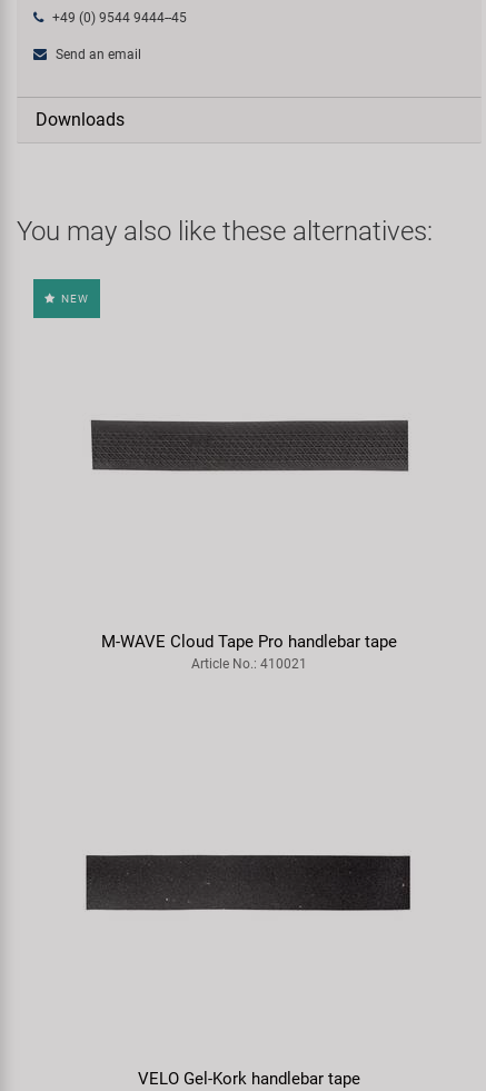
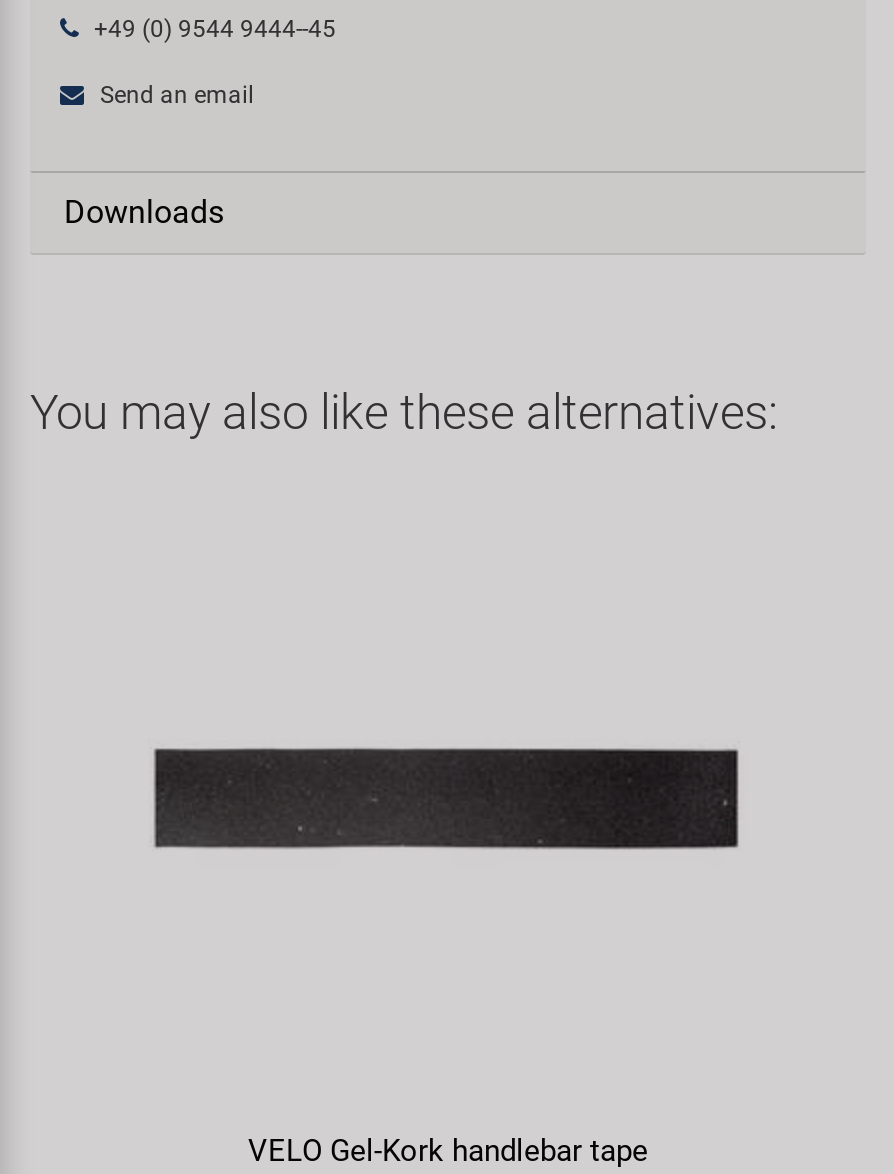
[61,293,89,305] NEW -> none
[90,419,409,472] [image] -> none
[101,632,397,672] M-WAVE Cloud Tape Pro handlebar tape | Article No.: 410021 -> none

